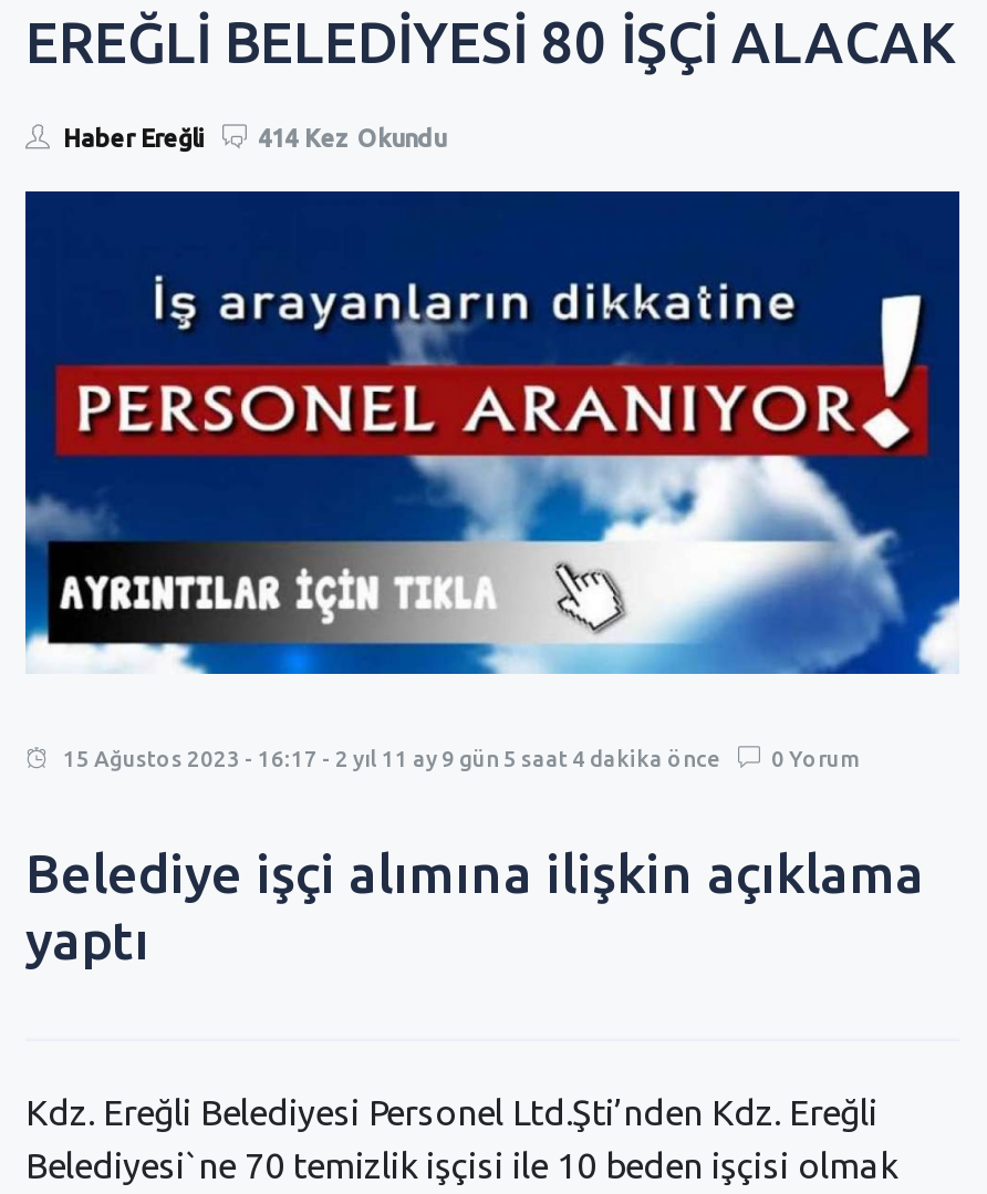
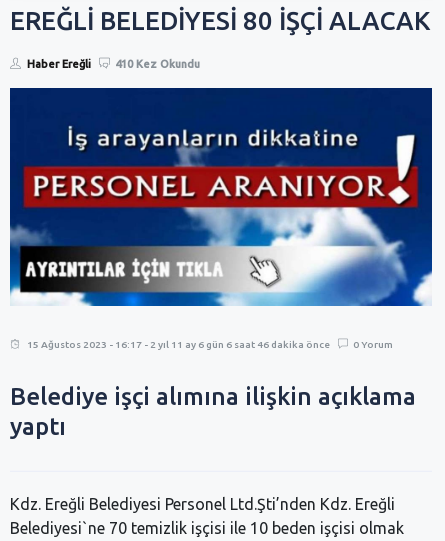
[63,125,446,152] Haber Ereğli 414 Kez Okundu -> [27,58,200,70] Haber Ereğli 410 Kez Okundu
[63,746,720,771] 15 Ağustos 2023 - 16:17 - 2 yıl 11 ay 9 gün 5 saat 4 dakika önce -> [27,339,330,350] 15 Ağustos 2023 - 16:17 - 2 yıl 11 ay 6 gün 6 saat 46 dakika önce

